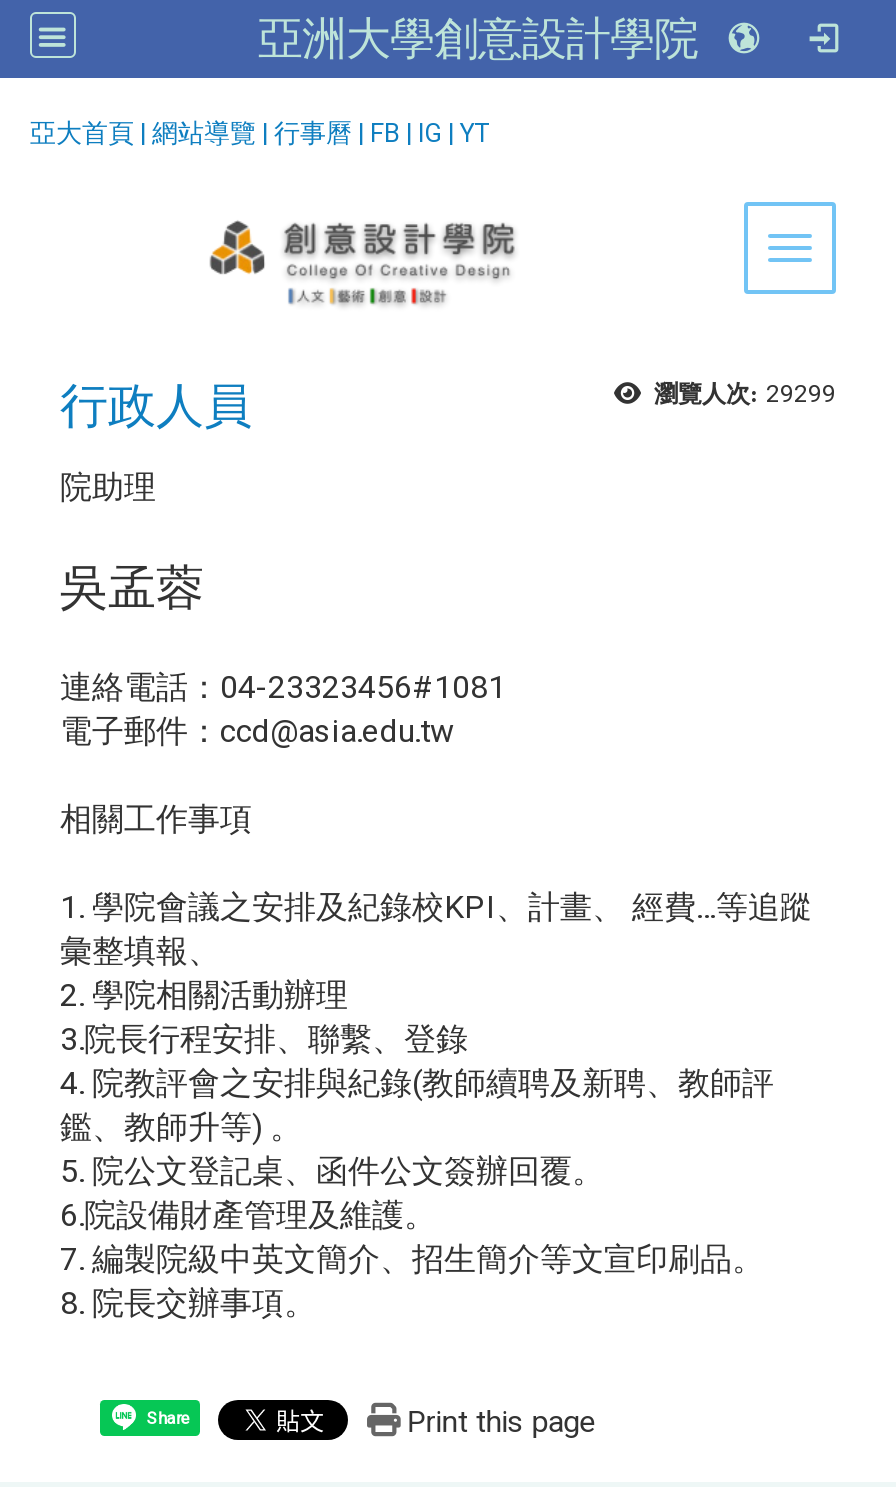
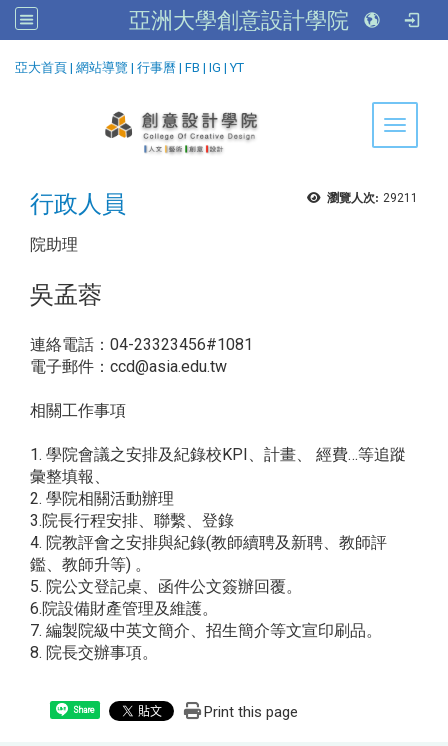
[654,380,836,408] 瀏覽人次: 29299 -> [327,191,418,205] 瀏覽人次: 29211

